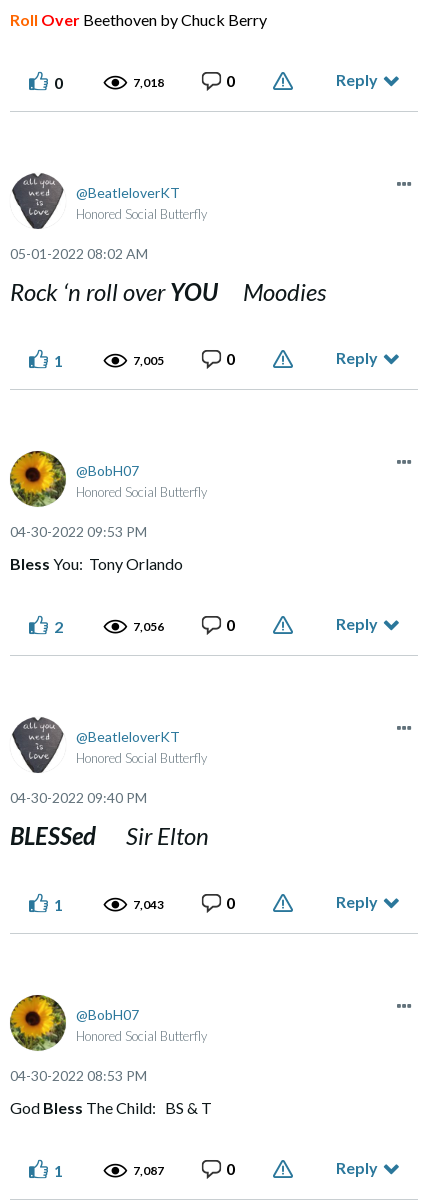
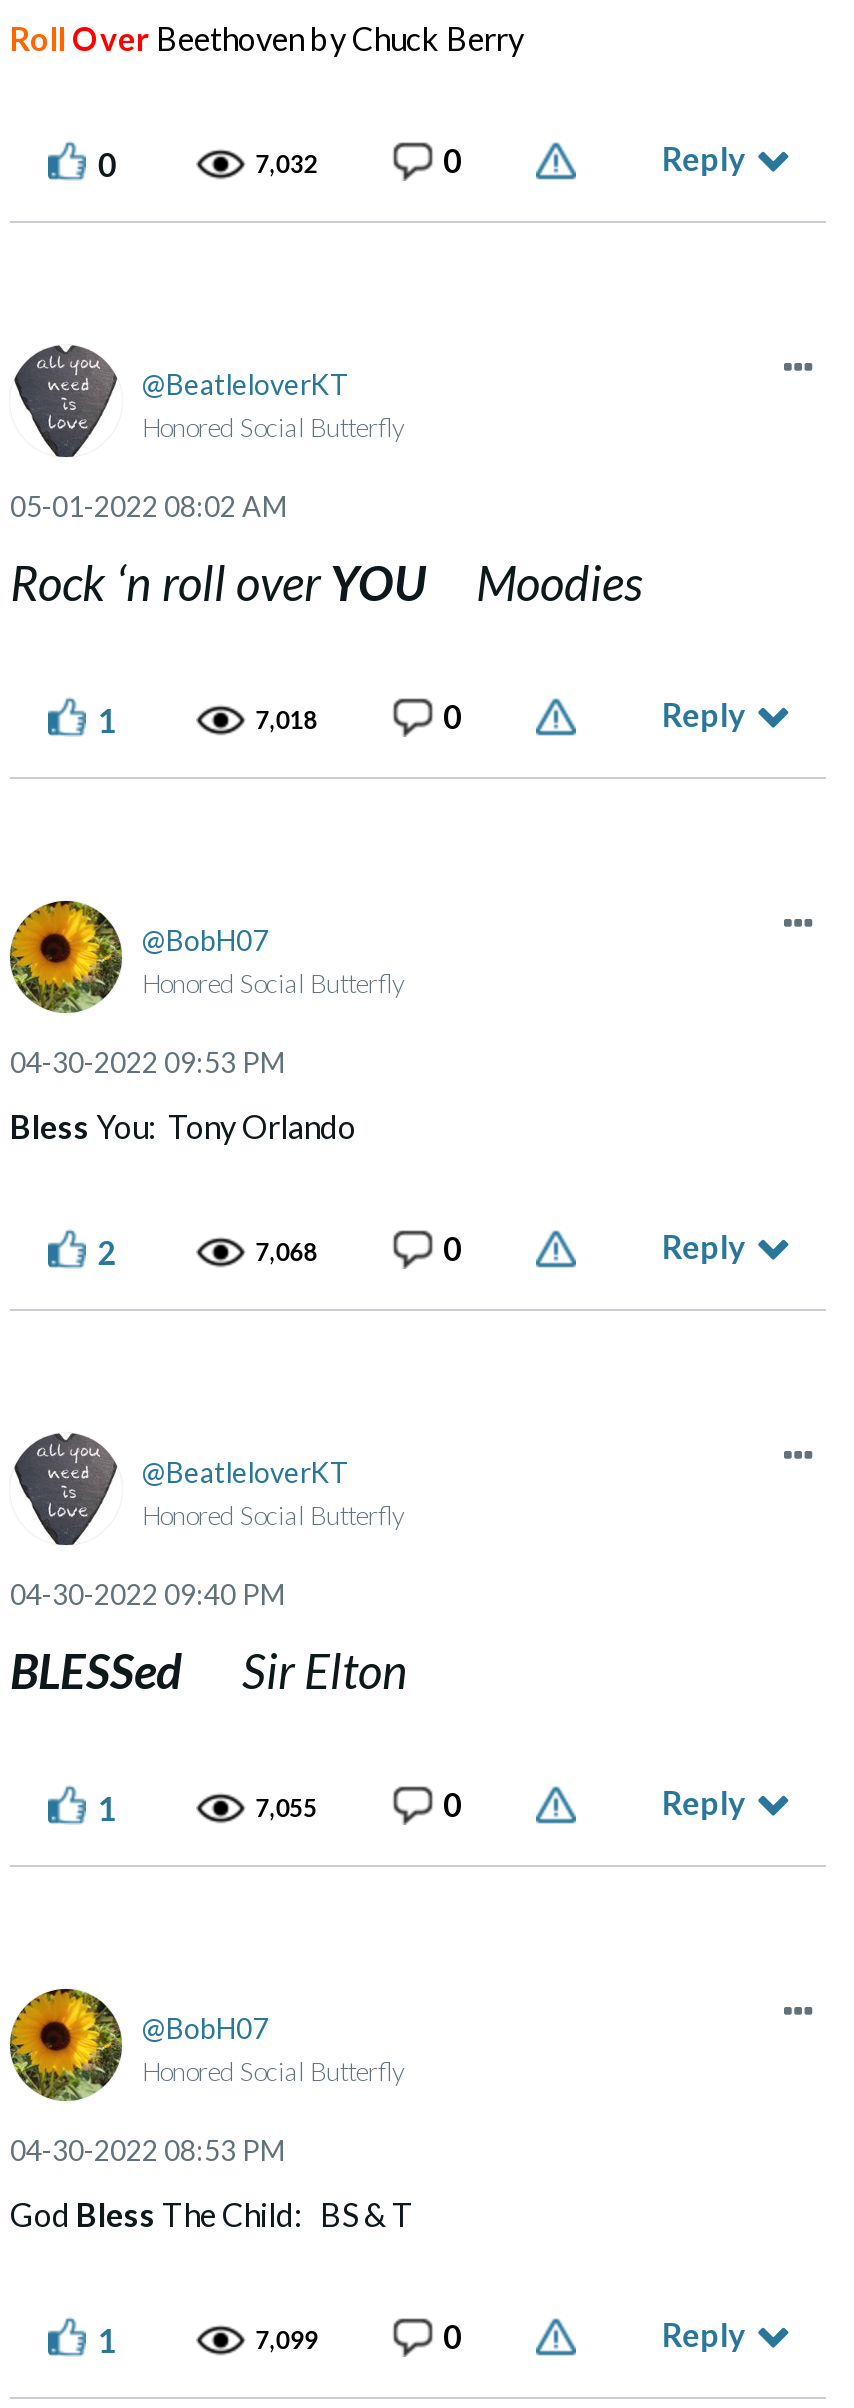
[133,75,164,90] 7,018 -> [255,148,317,178] 7,032
[133,353,164,368] 7,005 -> [255,704,317,734] 7,018
[133,619,164,634] 7,056 -> [255,1236,317,1266] 7,068
[133,897,164,912] 7,043 -> [255,1792,317,1822] 7,055
[133,1163,164,1178] 7,087 -> [255,2324,317,2354] 7,099

